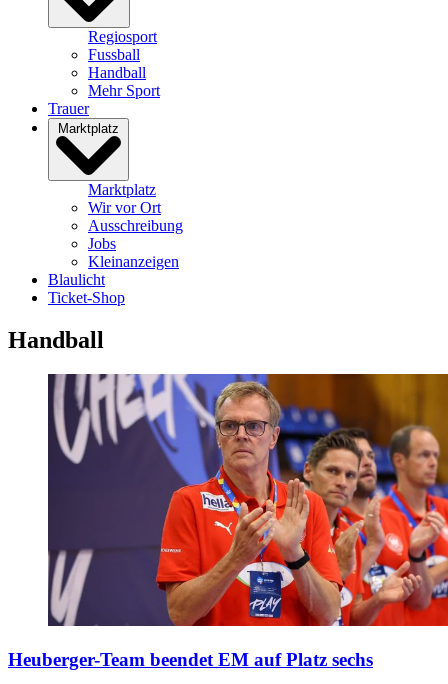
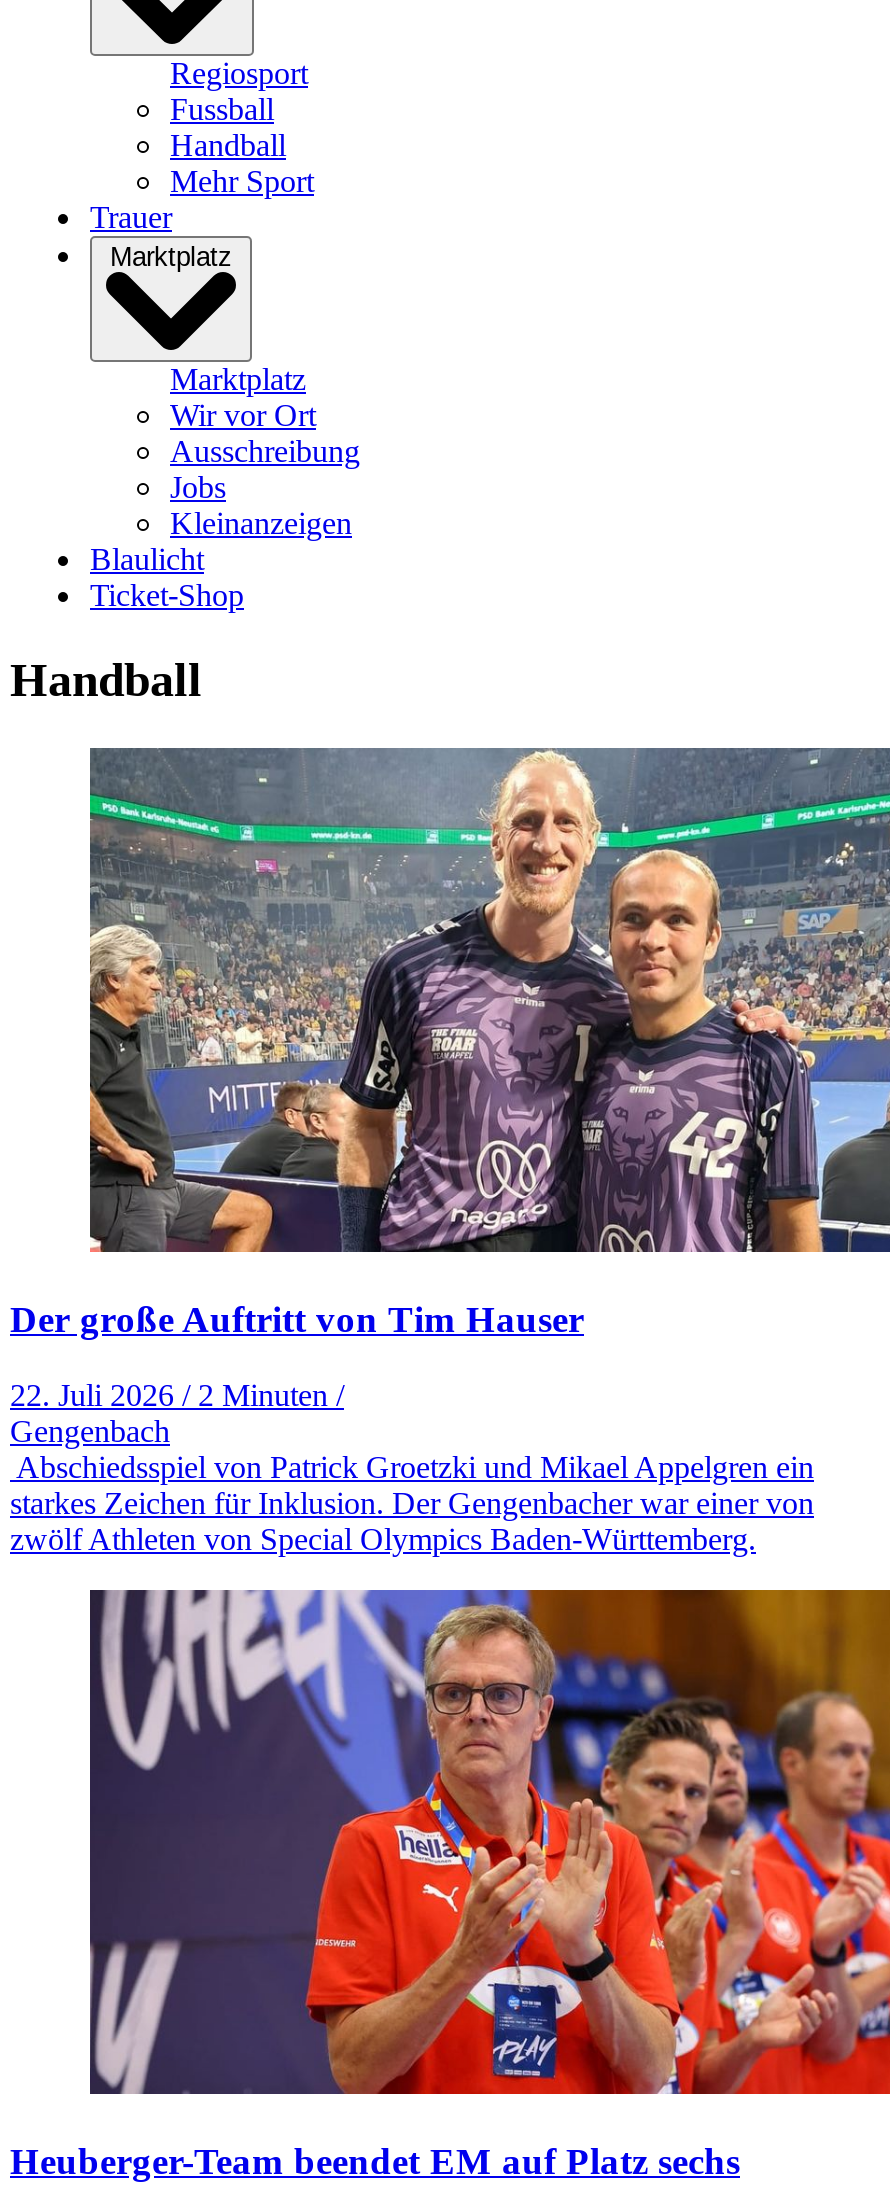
none -> [10,746,884,1557] [image] | Der große Auftritt von Tim Hauser | 22. Juli 2026 / 2 Minuten / | Gengenbach | Abschiedsspiel von Patrick Groetzki und Mikael Appelgren ein | starkes Zeichen für Inklusion. Der Gengenbacher war einer von | zwölf Athleten von Special Olympics Baden-Württemberg.

